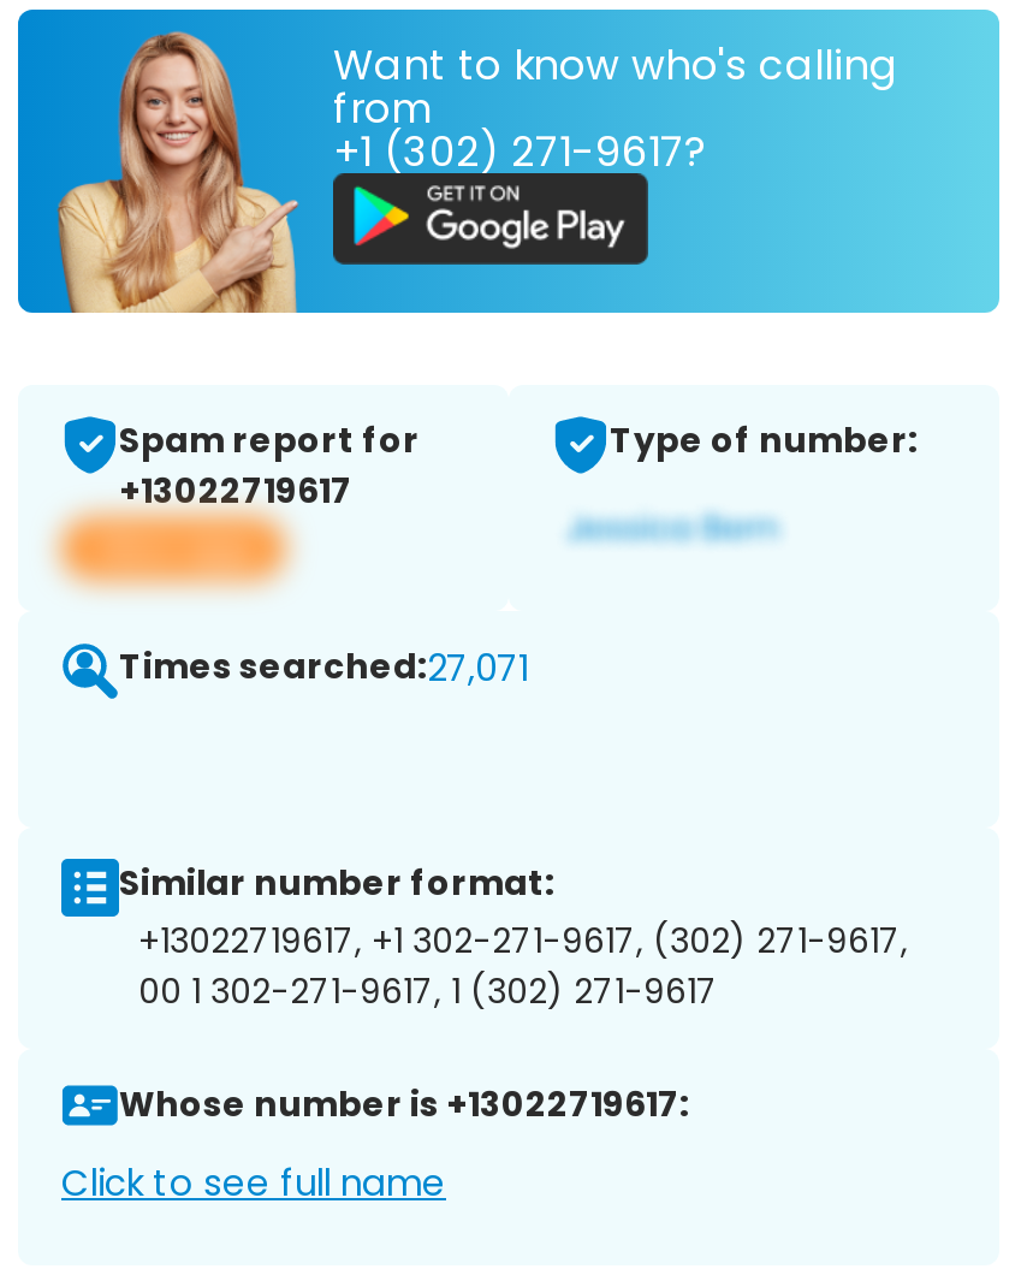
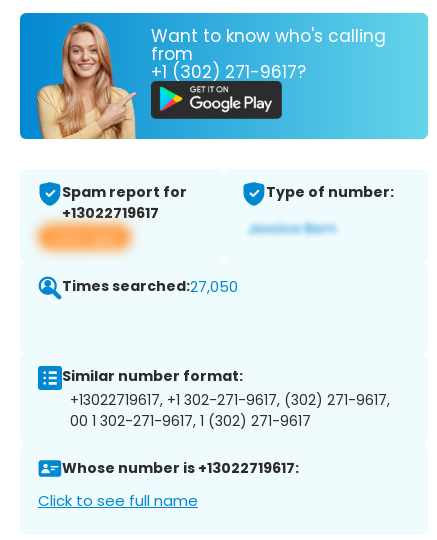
[119,643,530,693] Times searched:27,071 -> [62,276,238,297] Times searched:27,050

